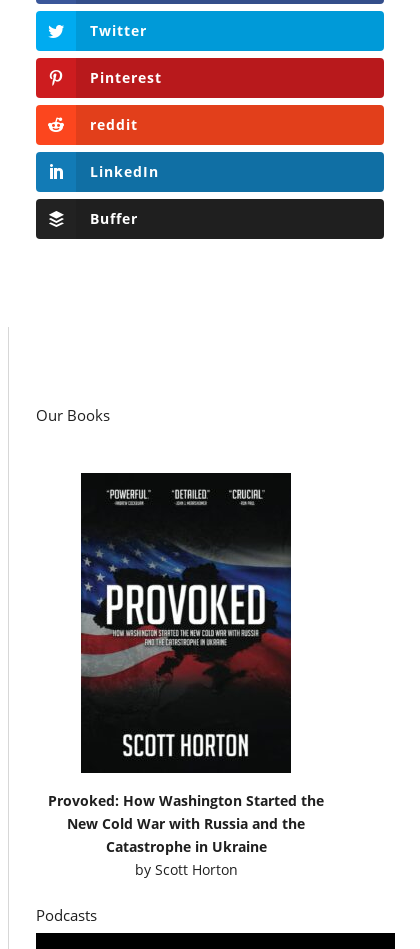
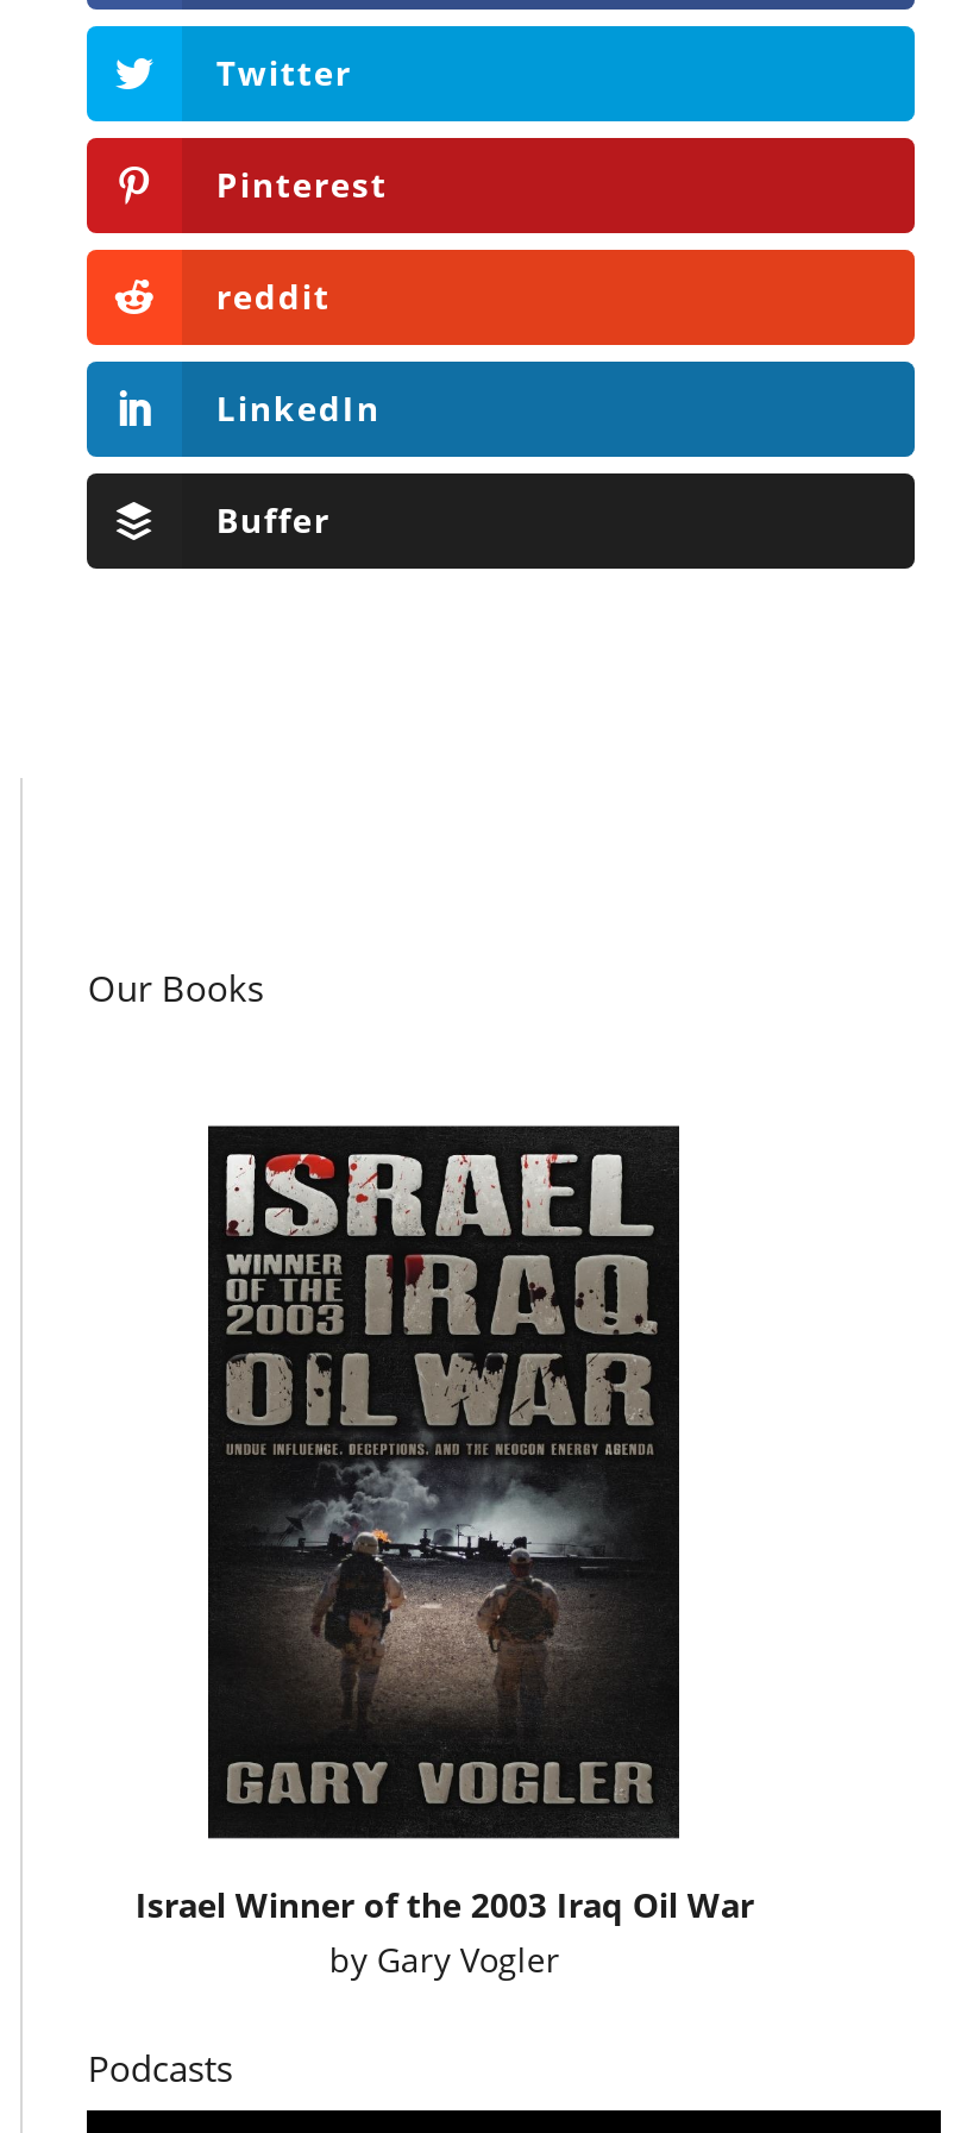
[80,472,292,774] [image] -> [194,1125,693,1754] [image]
[48,791,324,879] Provoked: How Washington Started the | New Cold War with Russia and the | Catastrophe in Ukraine | by Scott Horton -> [135,1881,754,1981] Israel Winner of the 2003 Iraq Oil War | by Gary Vogler

